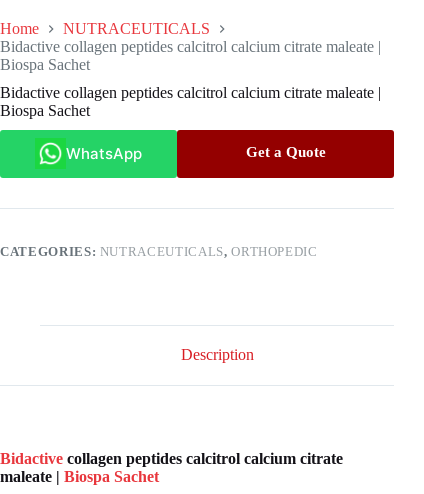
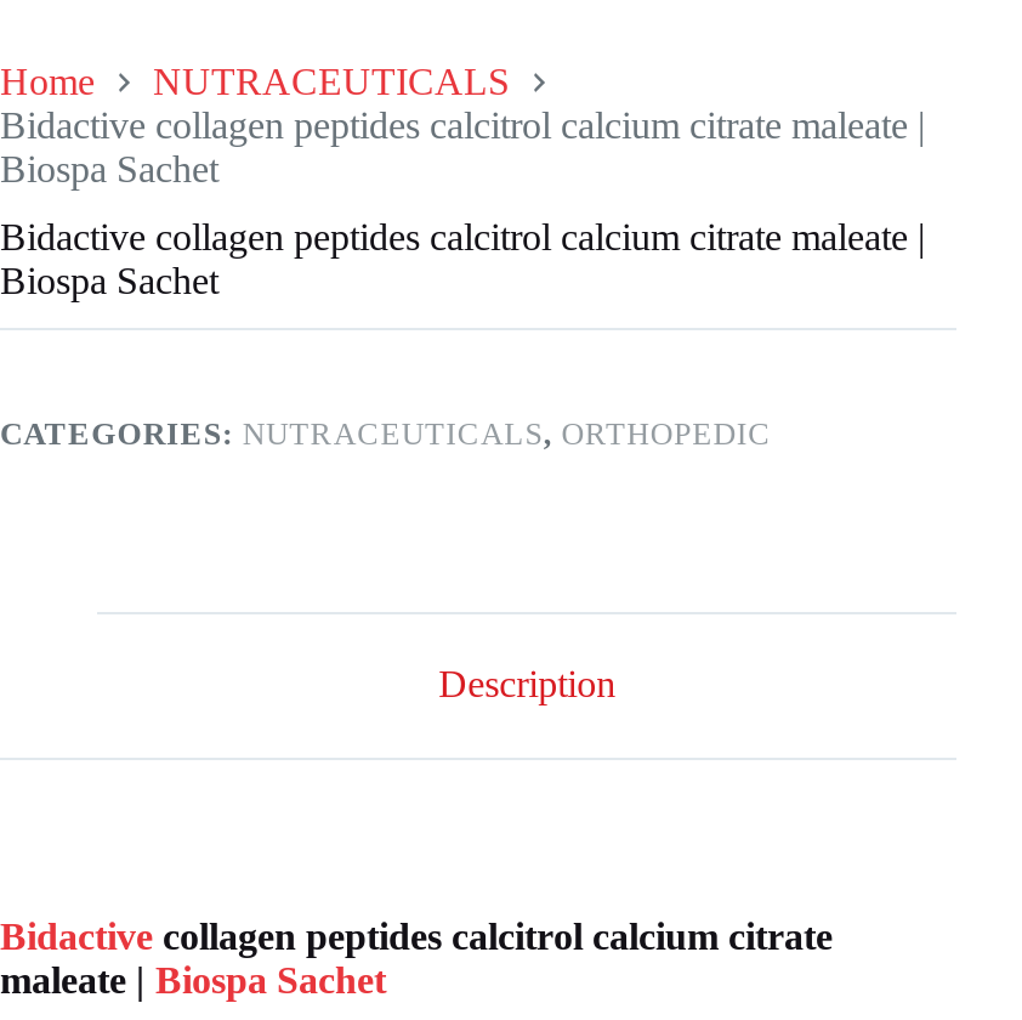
[66,144,326,163] WhatsApp | Get a Quote -> none

